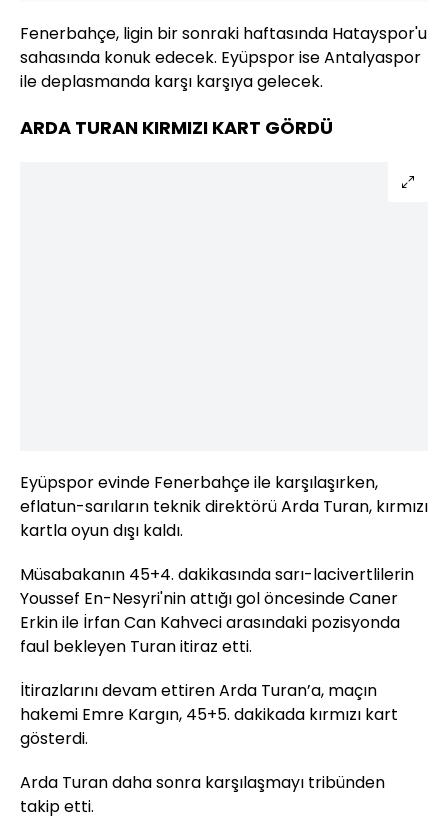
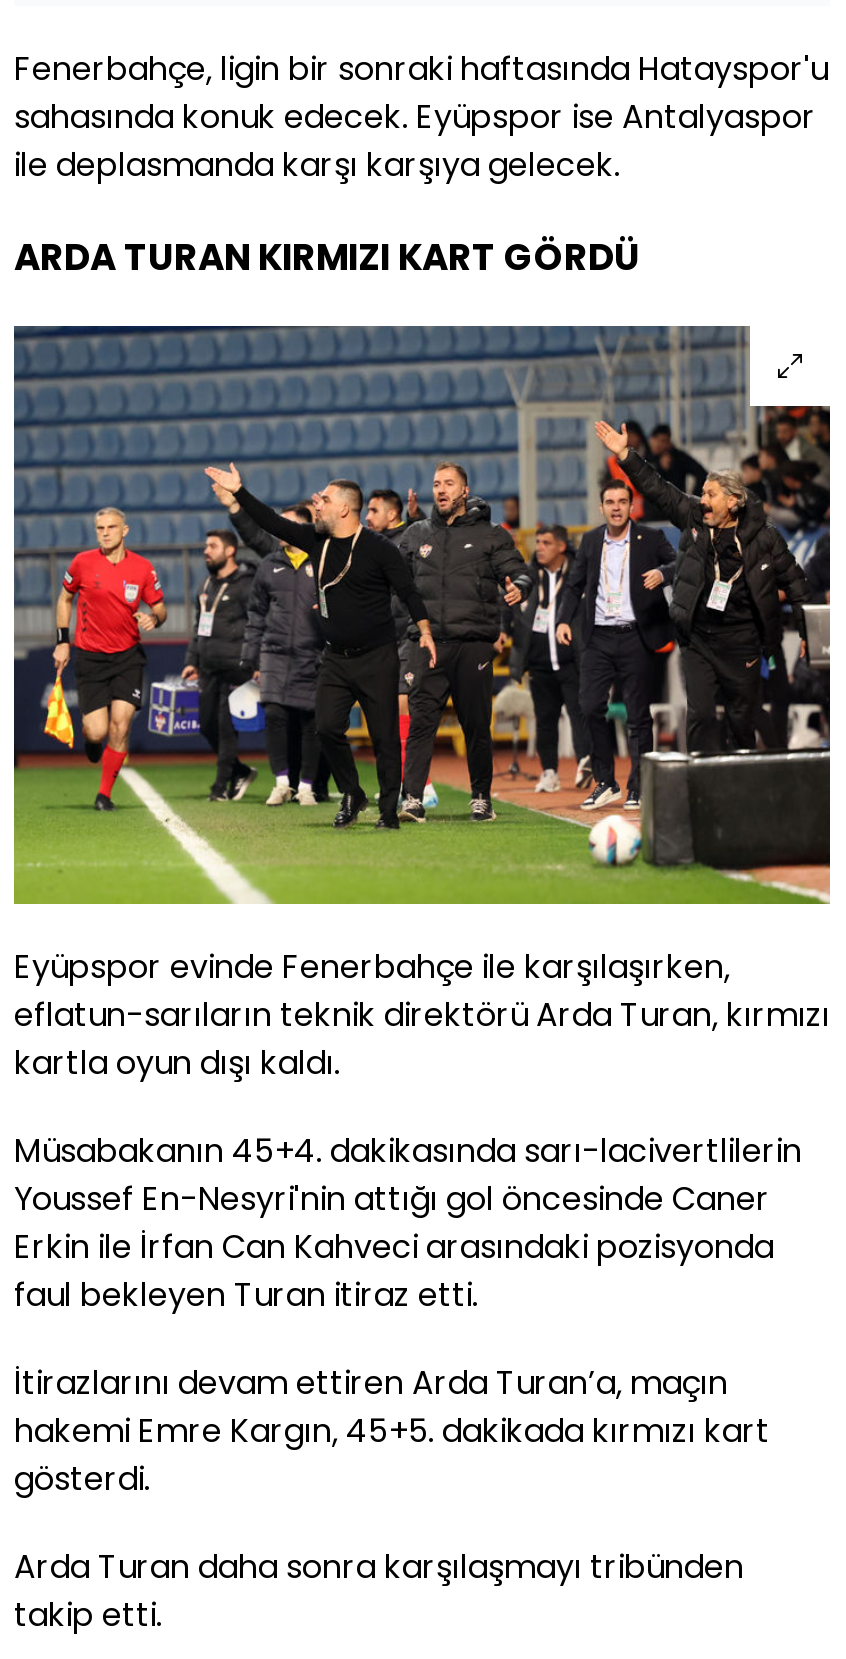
none -> [12,324,832,906] [image]

